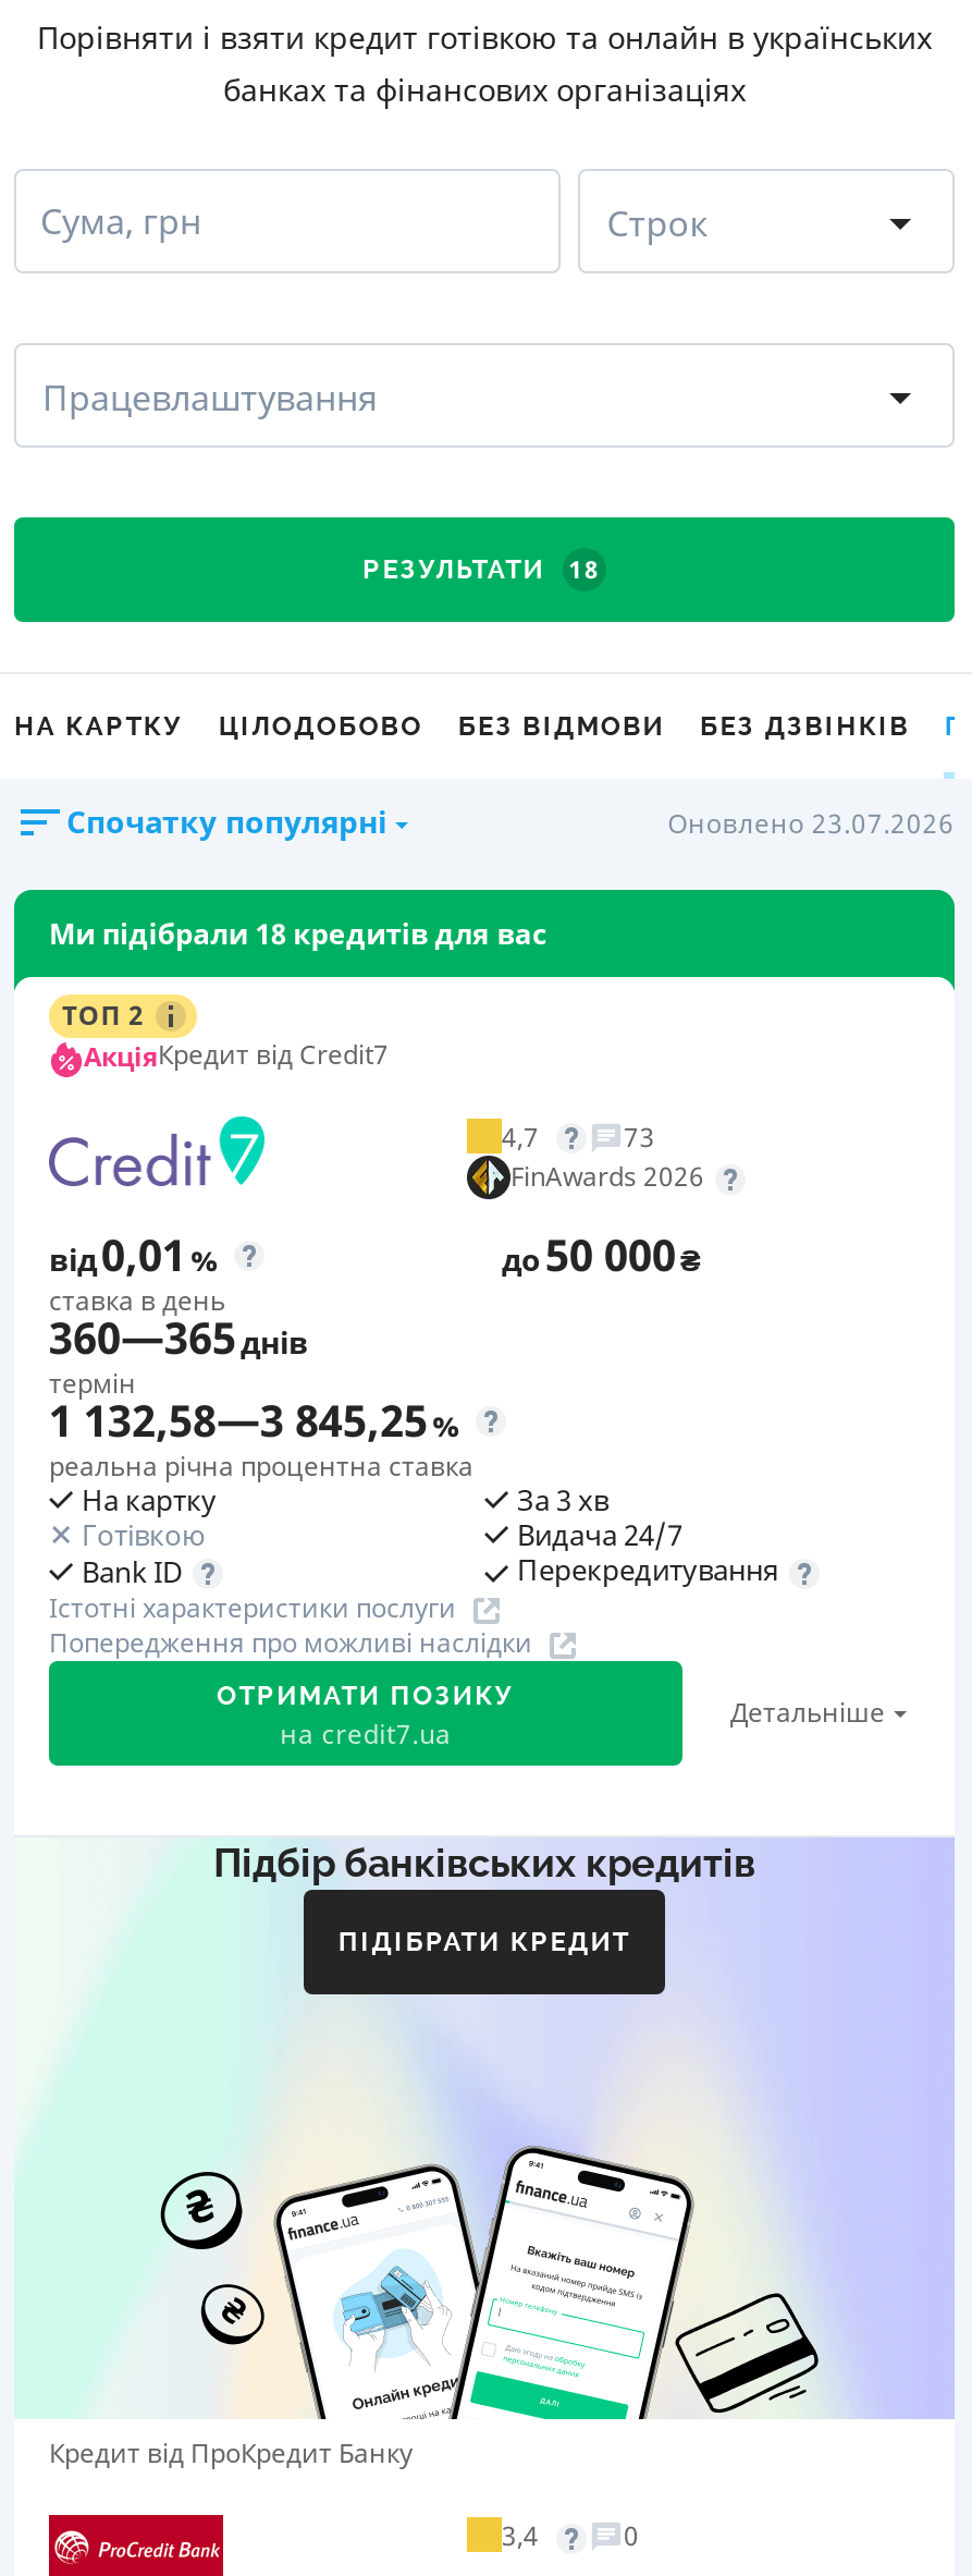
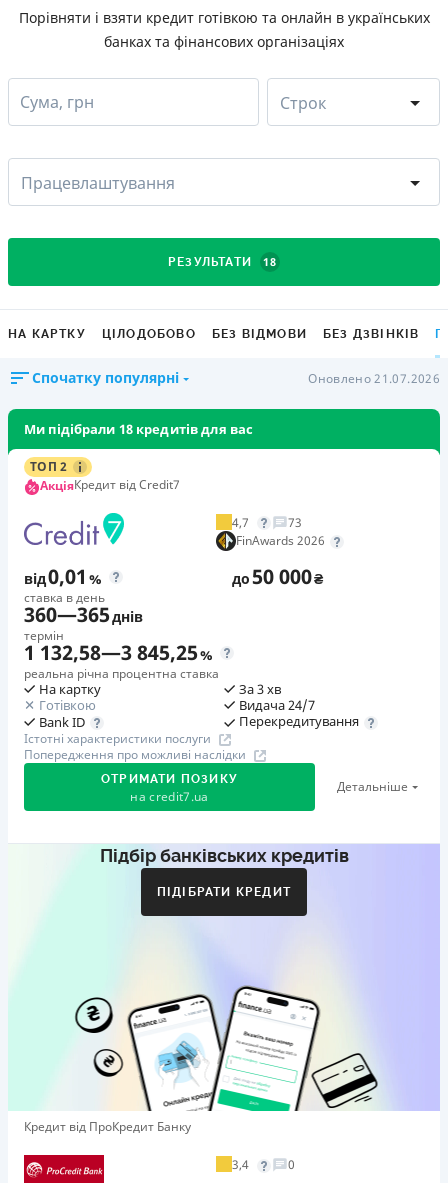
[668,806,955,843] Оновлено 23.07.2026 -> [308,370,440,387] Оновлено 21.07.2026

